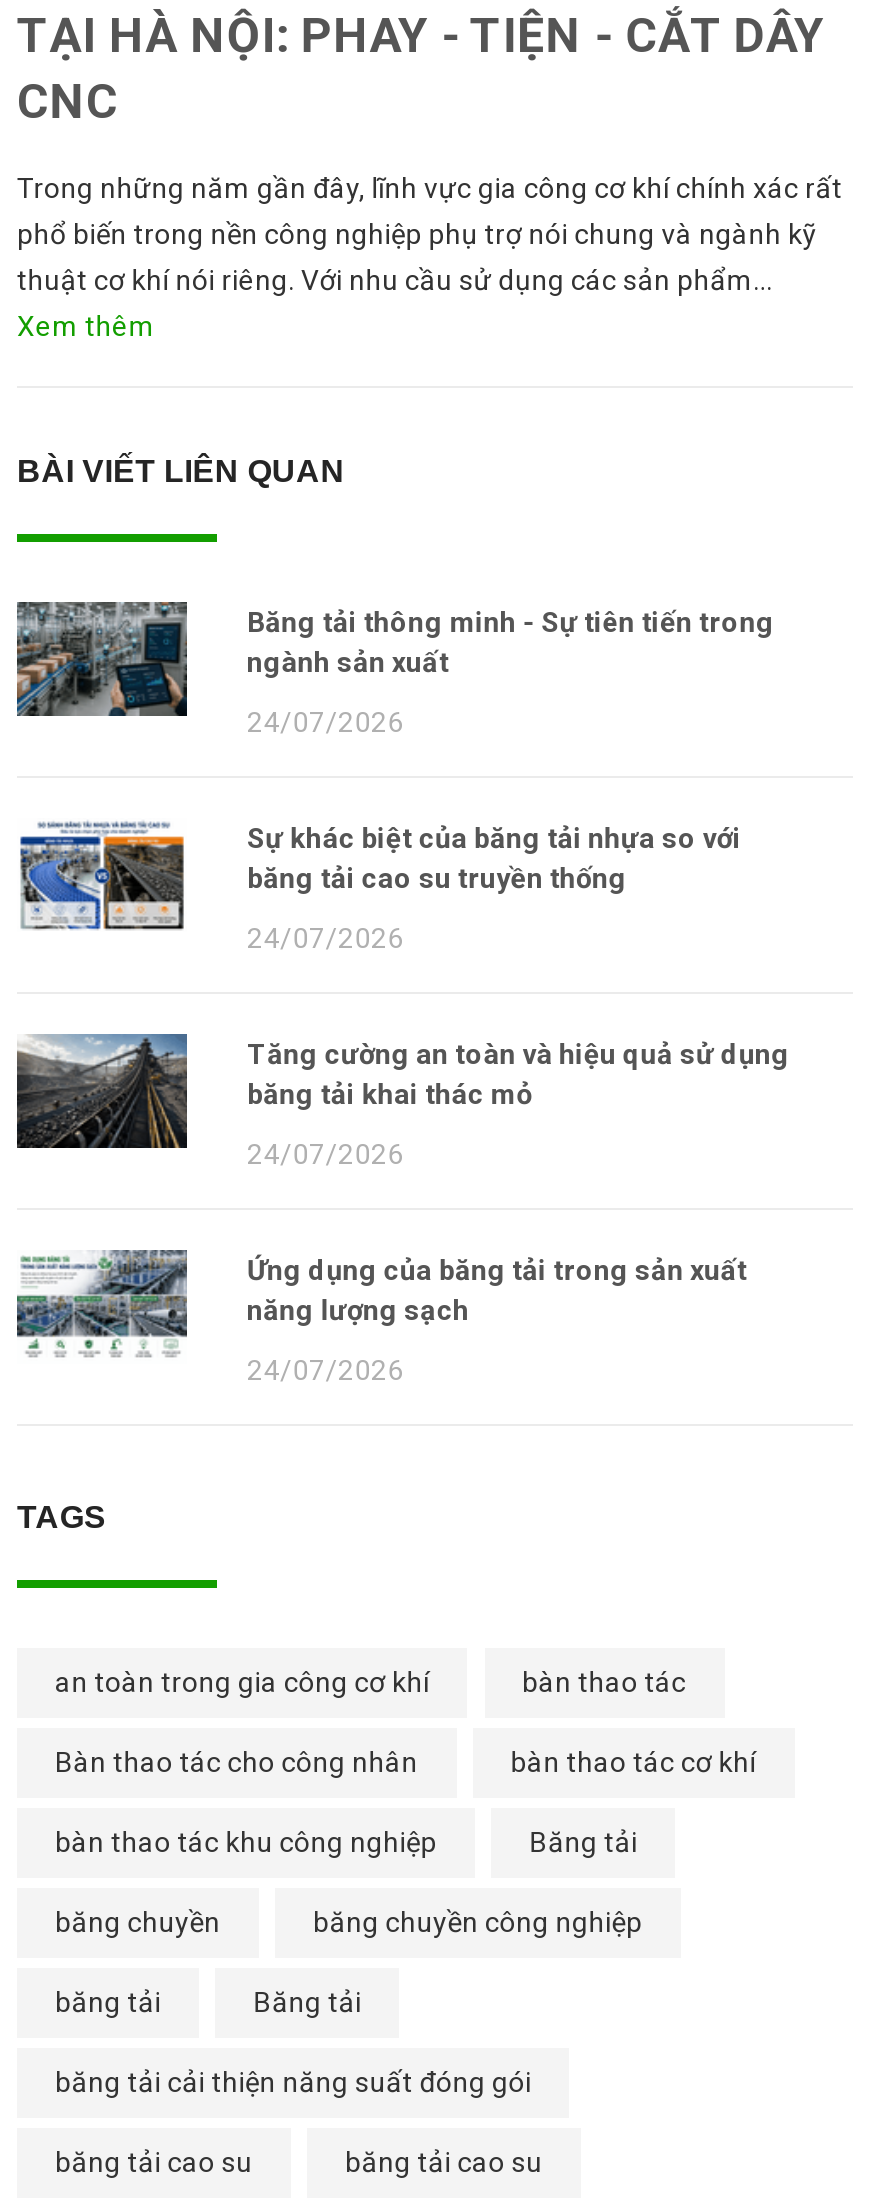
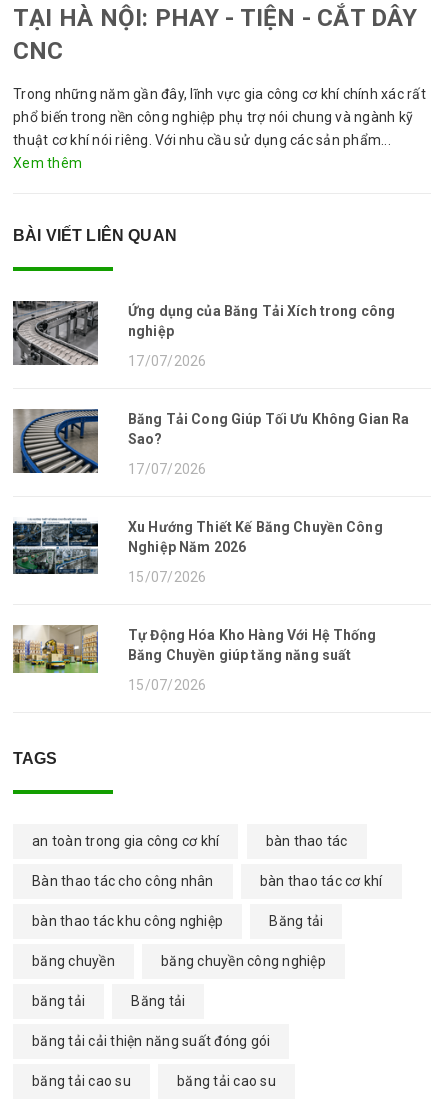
[15,602,774,730] [image] | Băng tải thông minh - Sự tiên tiến trong | ngành sản xuất -> [12,301,395,366] [image] | Ứng dụng của Băng Tải Xích trong công | nghiệp
[247,706,404,738] 24/07/2026 -> [128,353,206,369] 17/07/2026
[17,818,741,946] [image] | Sự khác biệt của băng tải nhựa so với | băng tải cao su truyền thống -> [12,408,409,474] [image] | Băng Tải Cong Giúp Tối Ưu Không Gian Ra | Sao?
[247,922,404,954] 24/07/2026 -> [128,461,206,477] 17/07/2026
[15,1032,790,1150] [image] | Tăng cường an toàn và hiệu quả sử dụng | băng tải khai thác mỏ -> [12,517,383,575] [image] | Xu Hướng Thiết Kế Băng Chuyền Công | Nghiệp Năm 2026
[247,1138,404,1170] 24/07/2026 -> [128,569,206,585] 15/07/2026
[15,1250,747,1358] [image] | Ứng dụng của băng tải trong sản xuất | năng lượng sạch -> [12,624,377,678] [image] | Tự Động Hóa Kho Hàng Với Hệ Thống | Băng Chuyền giúp tăng năng suất
[247,1354,404,1386] 24/07/2026 -> [128,677,206,693] 15/07/2026

